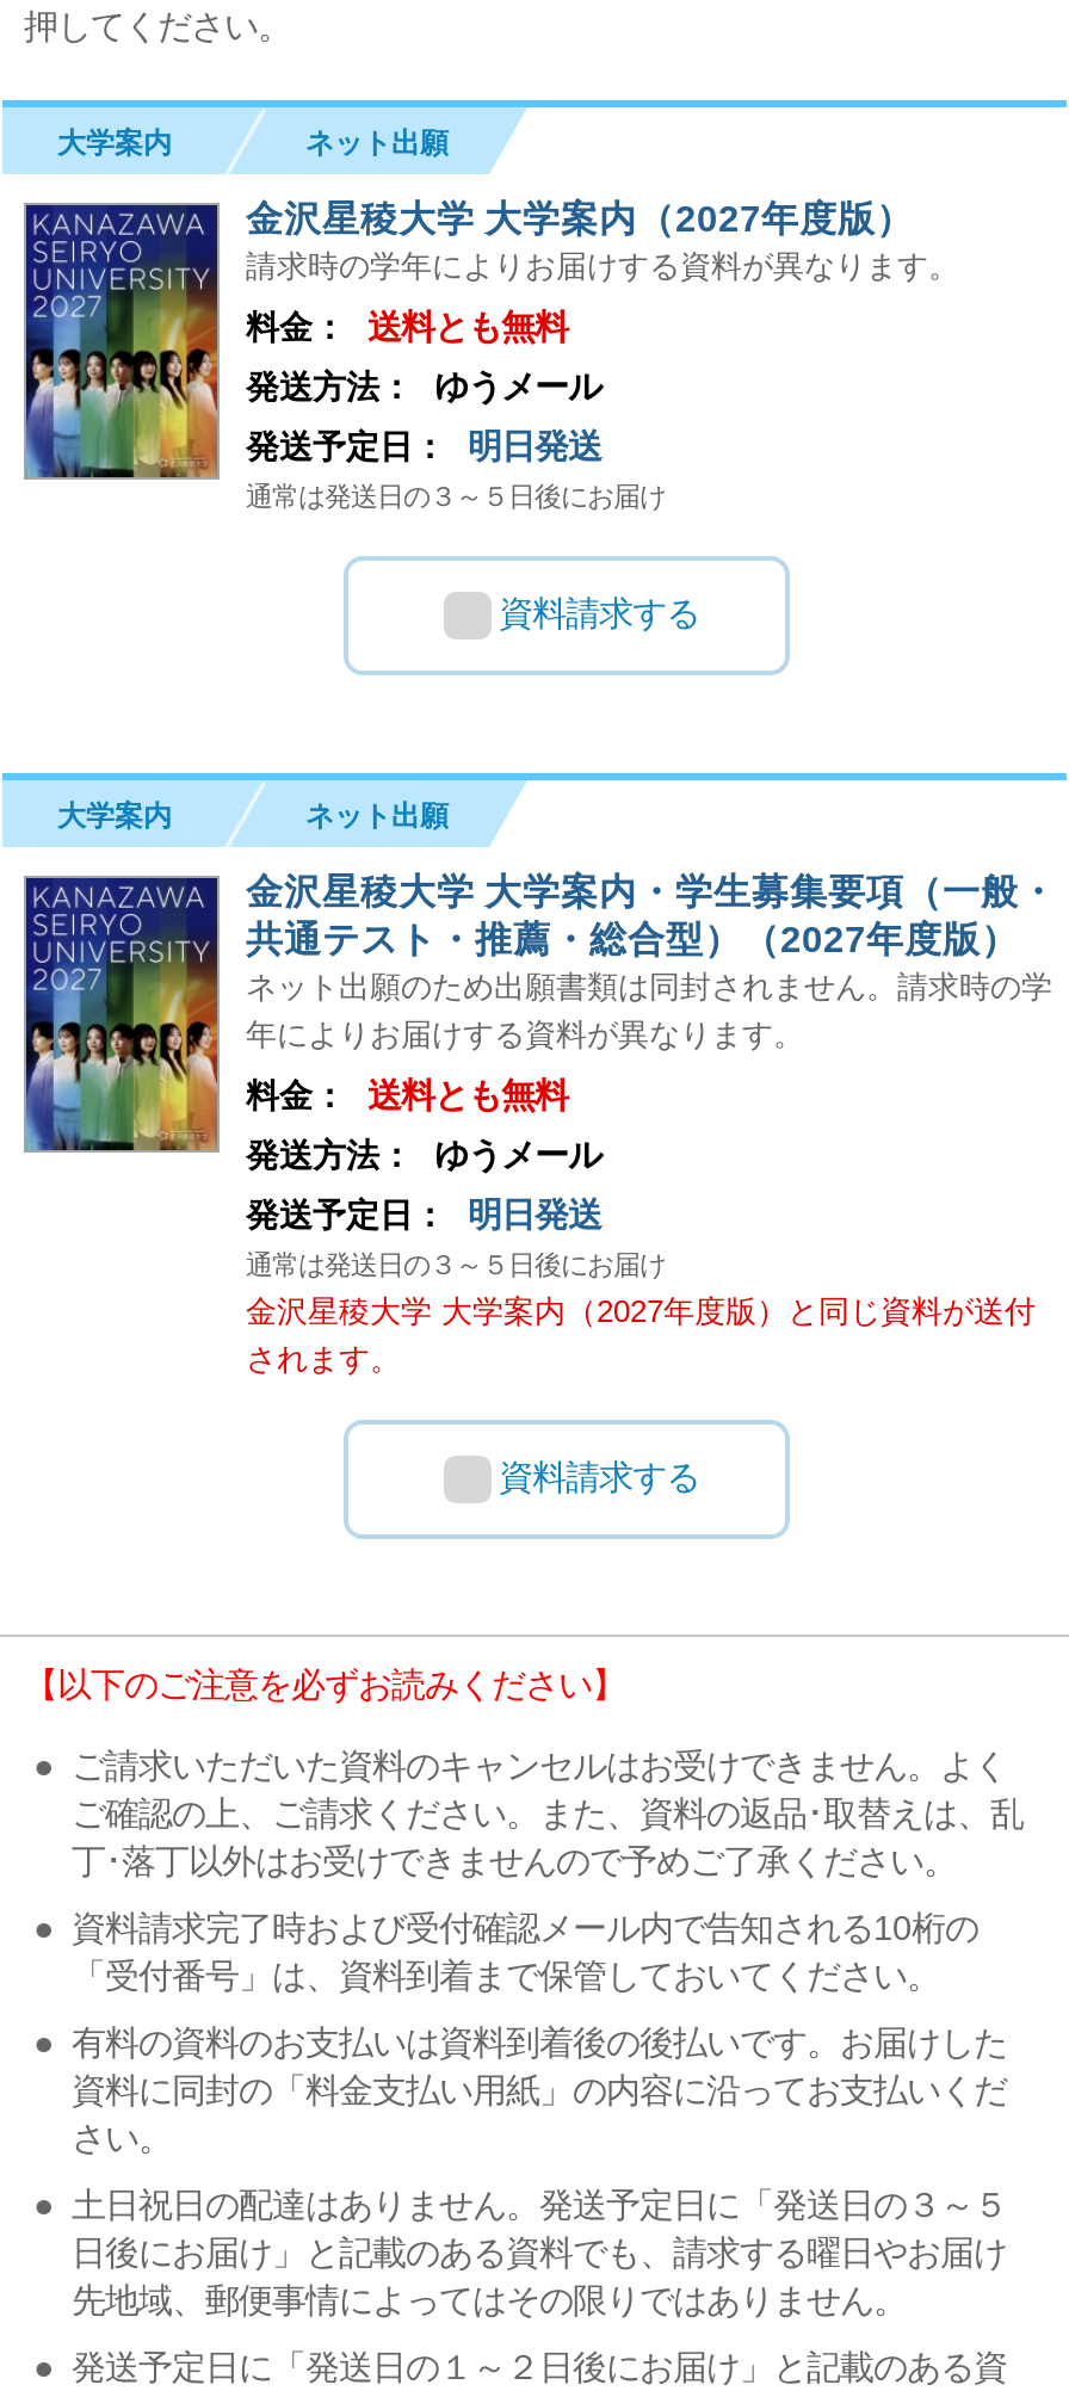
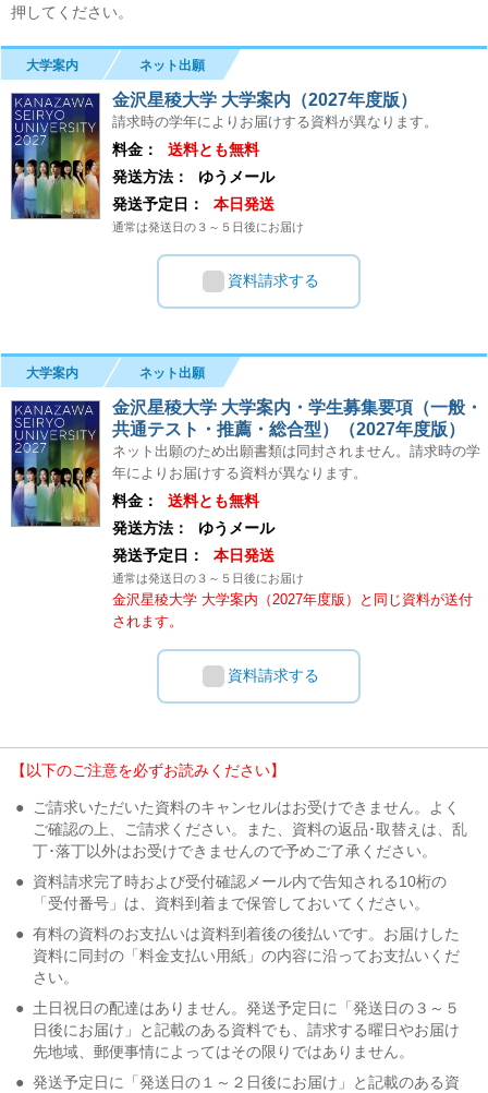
[246,426,601,464] 発送予定日： 明日発送 -> [112,195,274,212] 発送予定日： 本日発送
[246,1195,601,1233] 発送予定日： 明日発送 -> [112,546,274,564] 発送予定日： 本日発送

